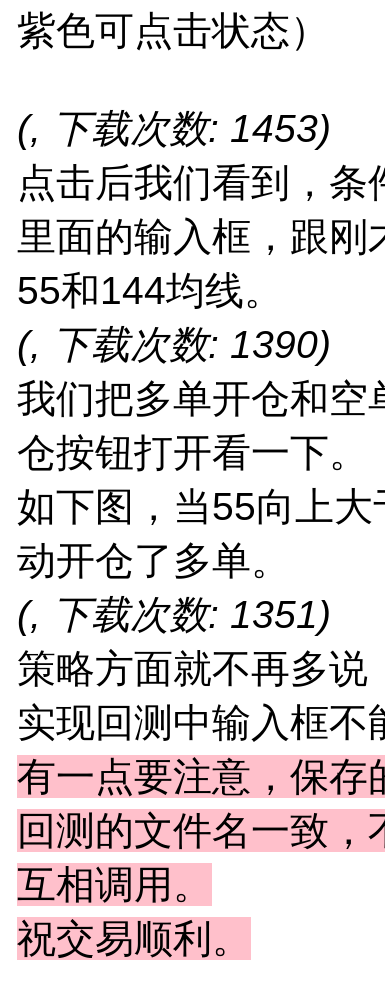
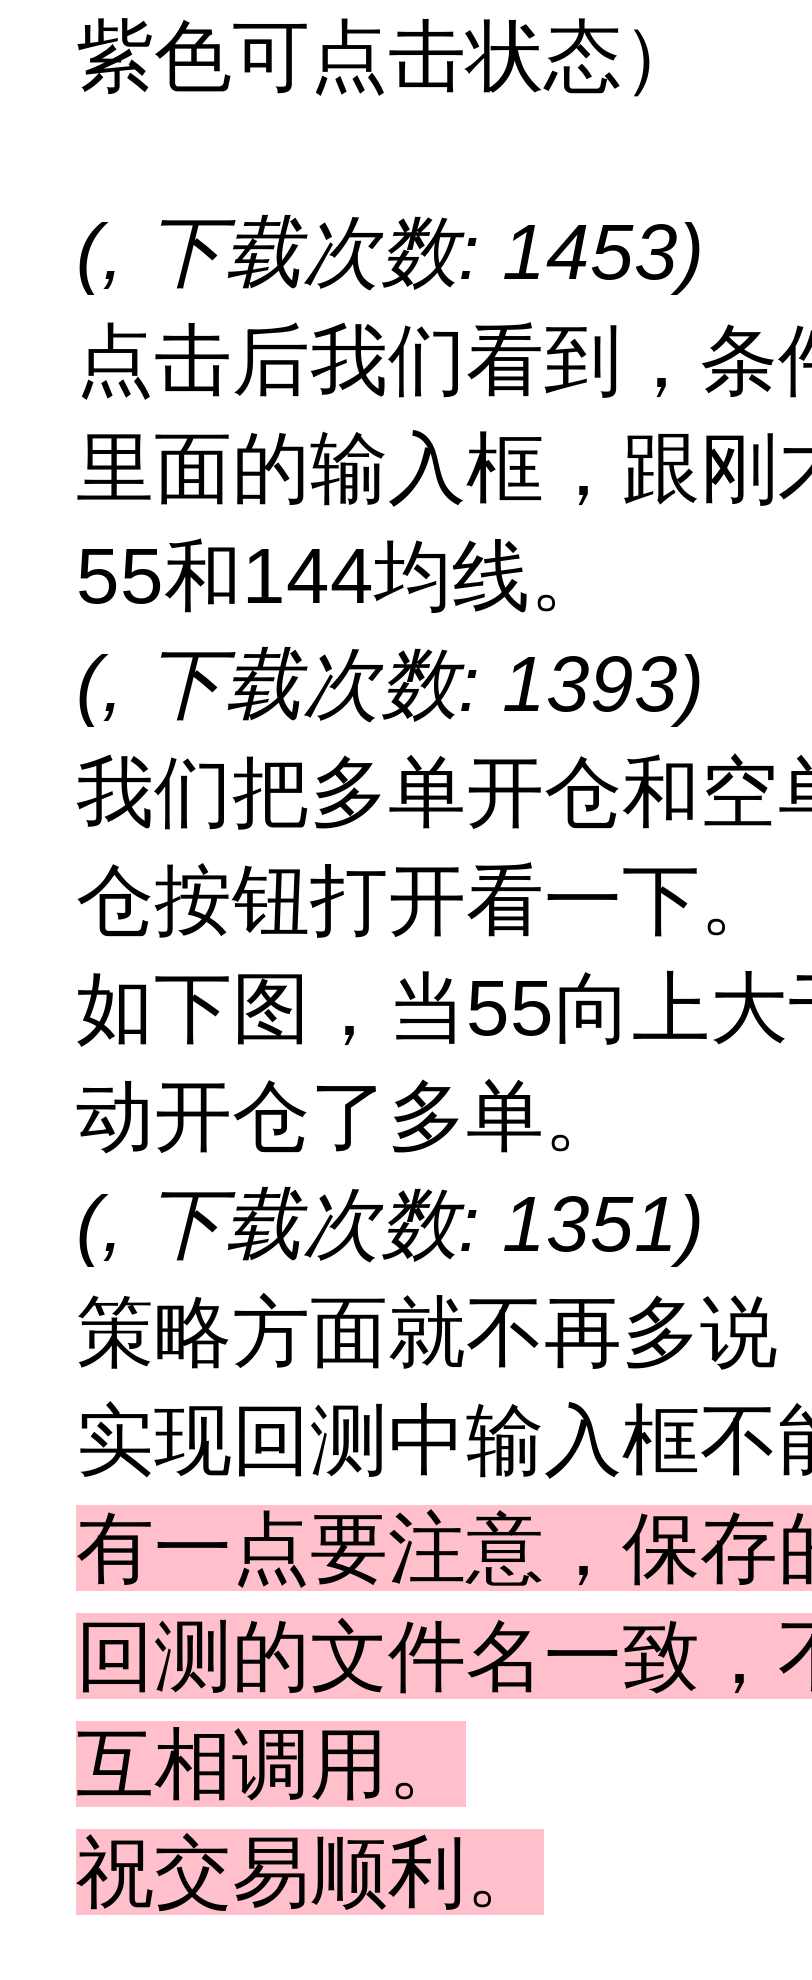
[17,323,331,366] (, 下载次数: 1390) -> [76,641,704,727] (, 下载次数: 1393)

